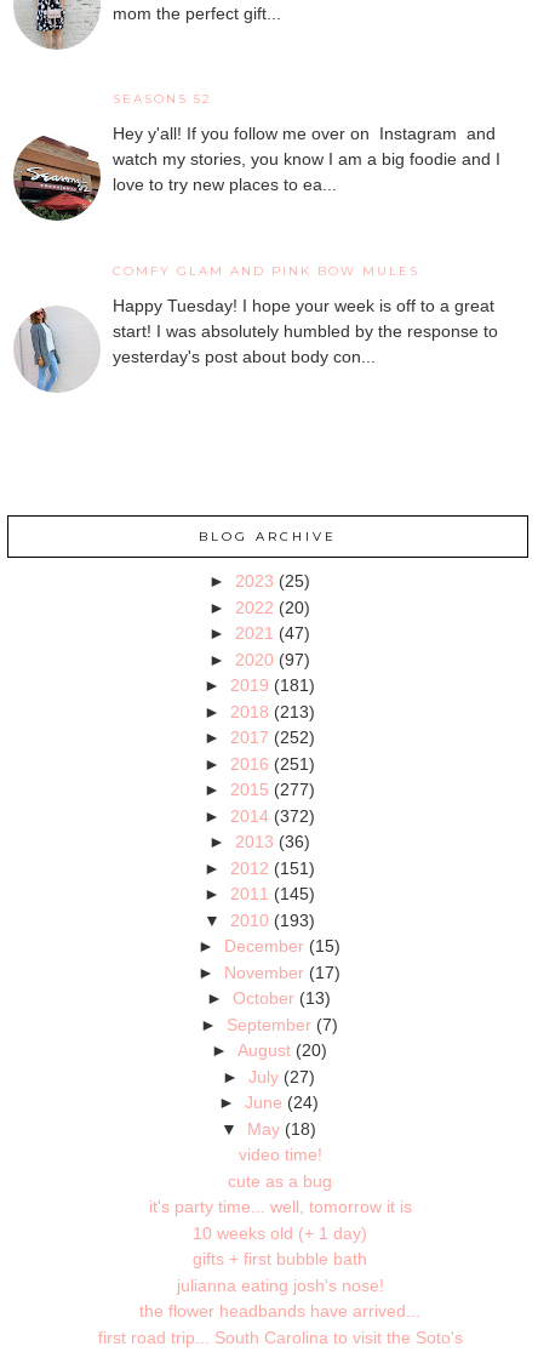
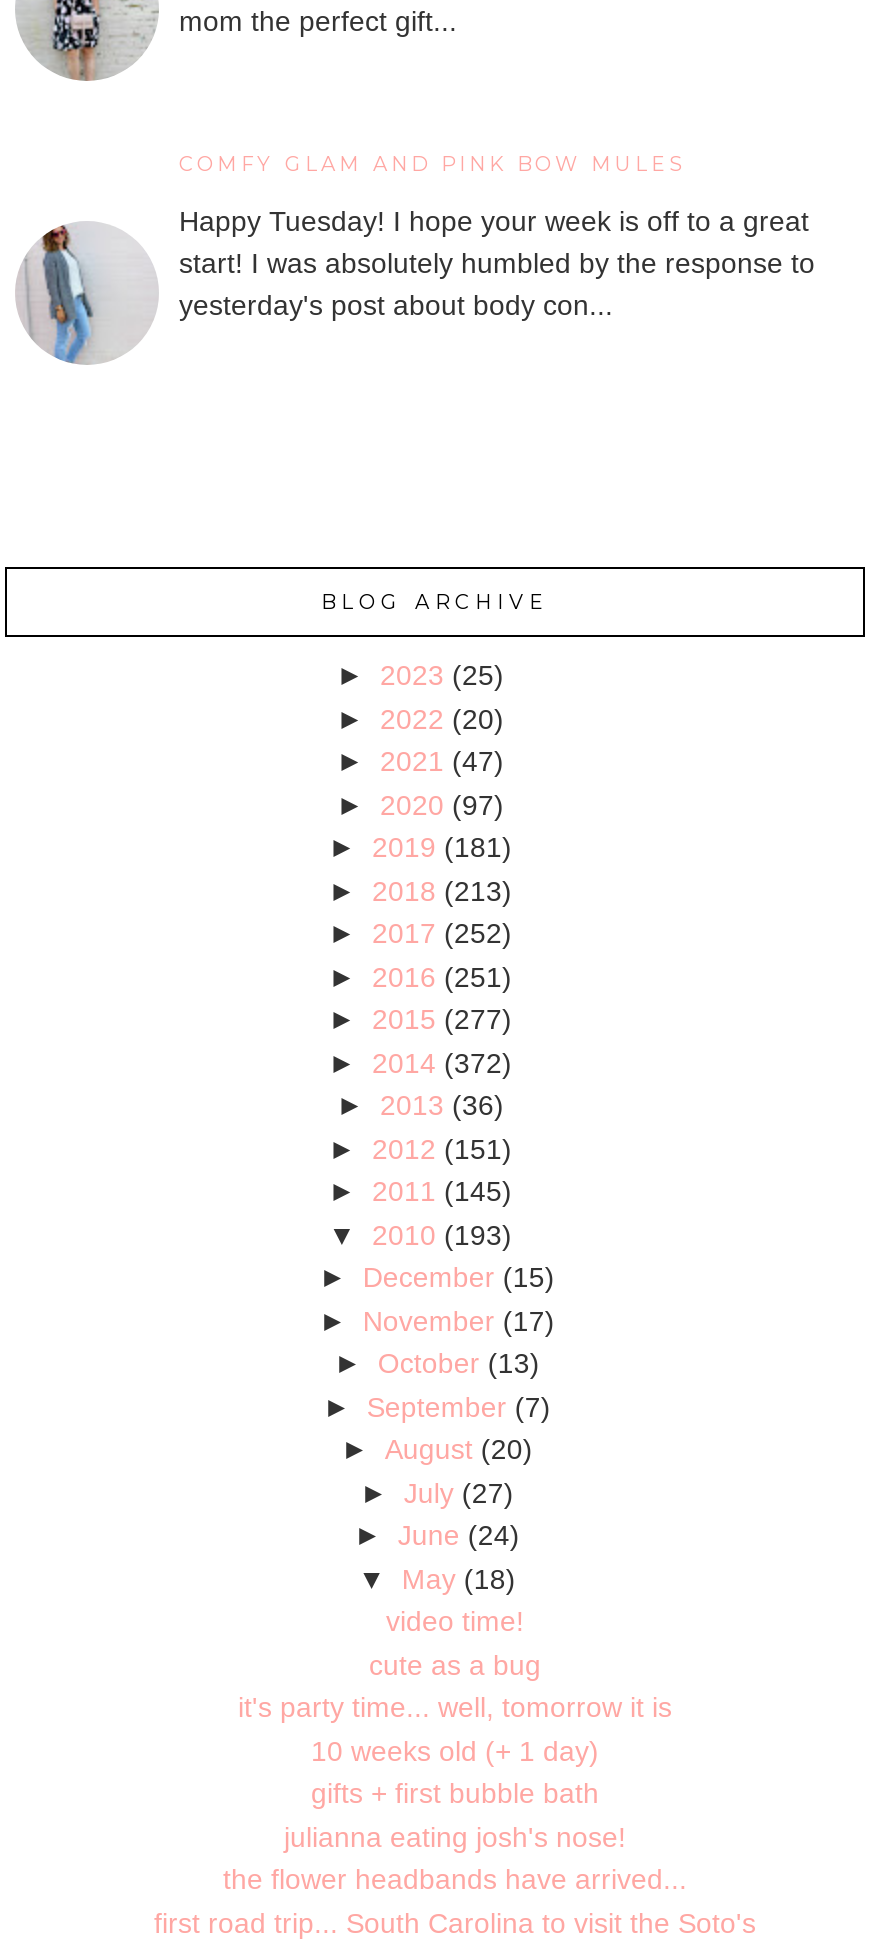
[13,91,500,221] [image] | SEASONS 52 | Hey y'all! If you follow me over on Instagram and | watch my stories, you know I am a big foodie and I | love to try new places to ea... -> none

